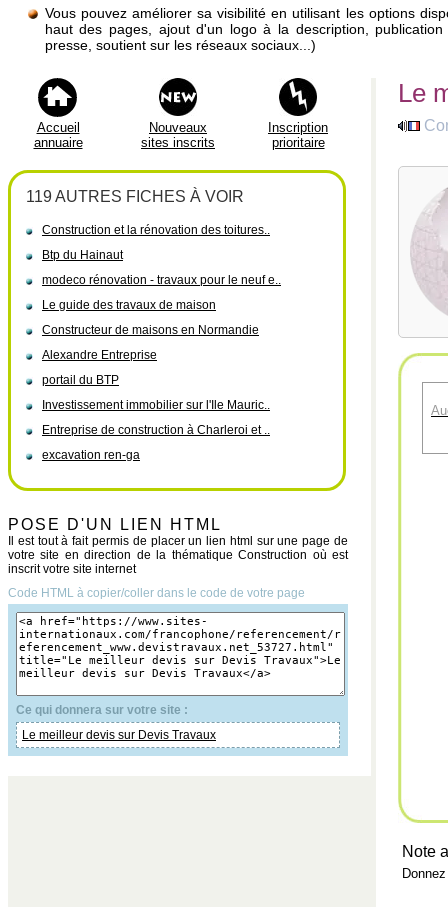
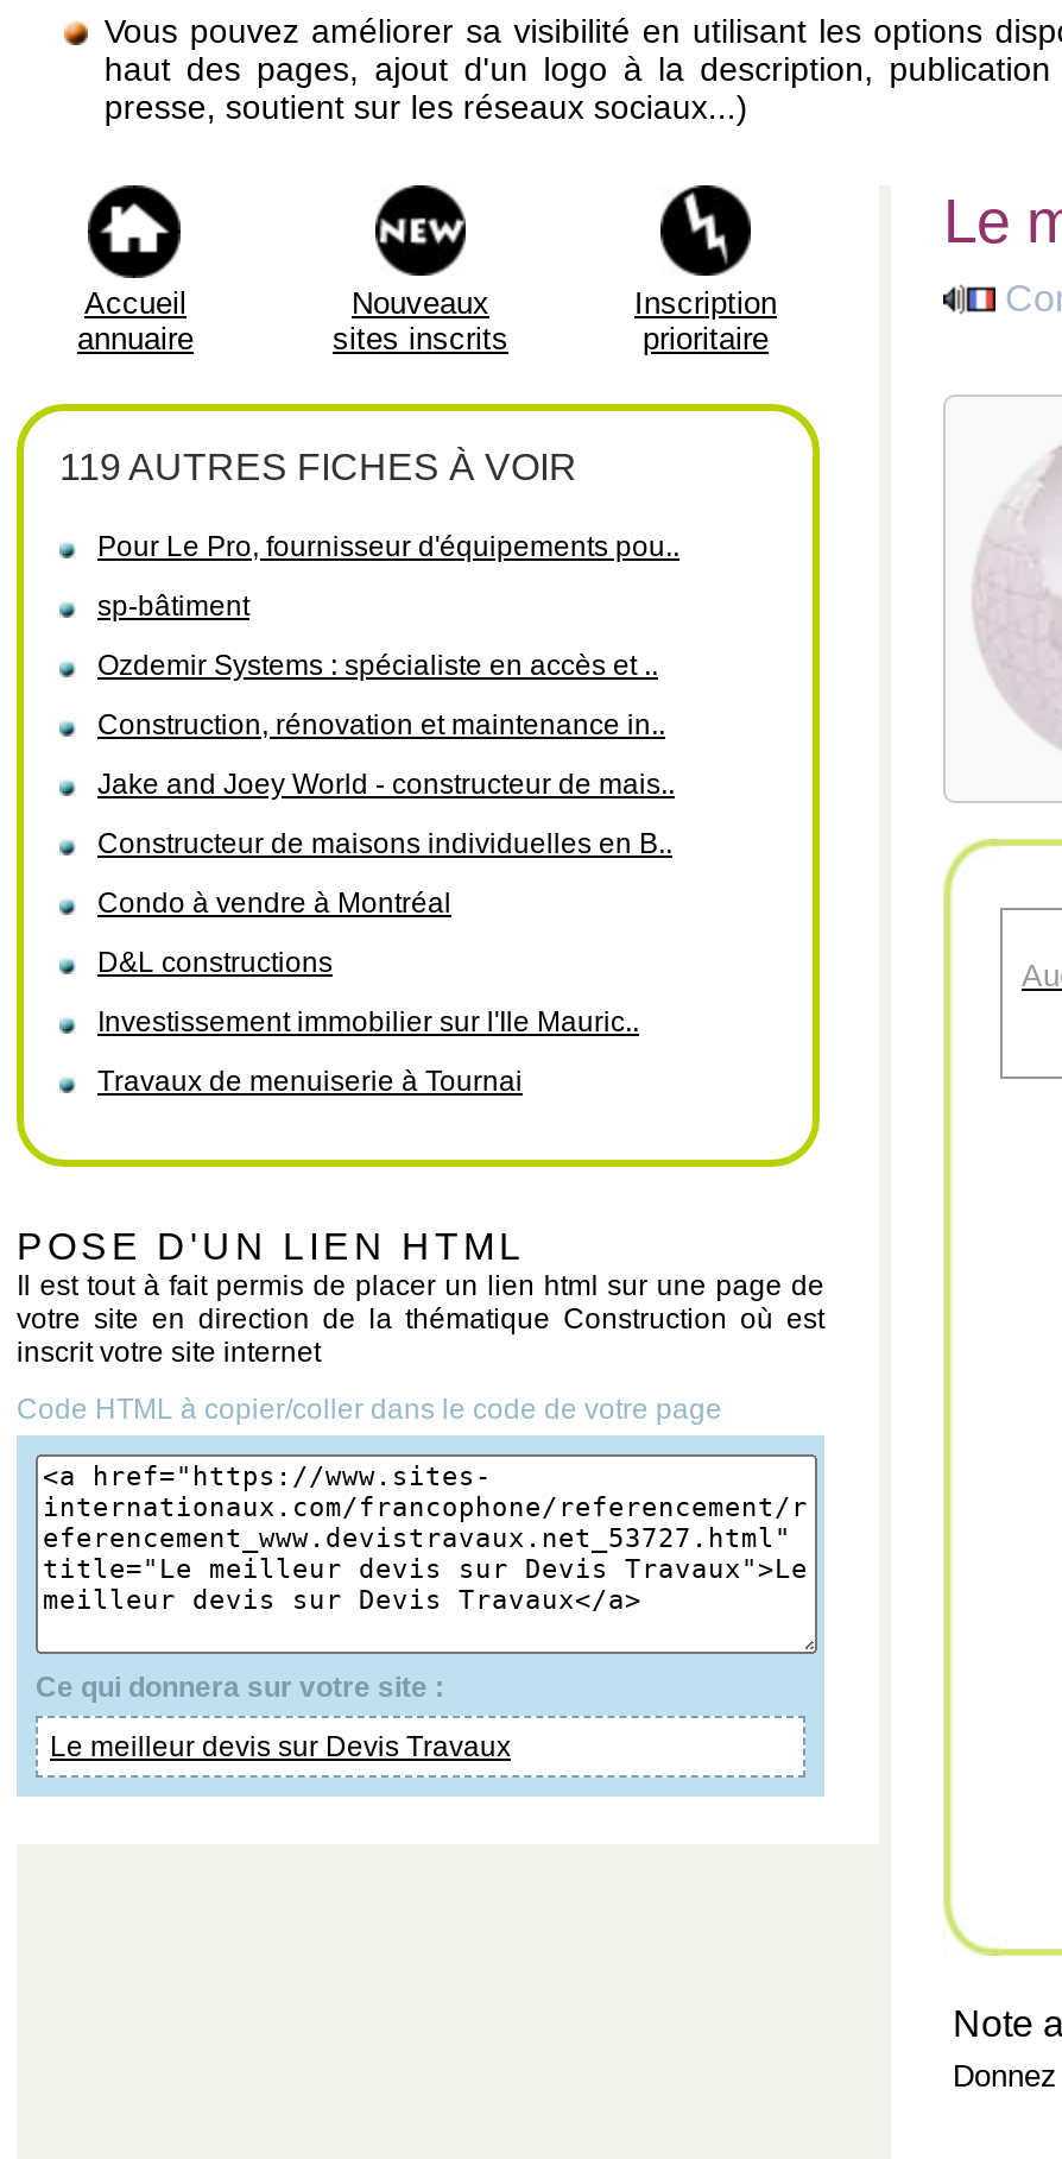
[42,223,281,387] Construction et la rénovation des toitures.. | Btp du Hainaut | modeco rénovation - travaux pour le neuf e.. | Le guide des travaux de maison | Constructeur de maisons en Normandie | Alexandre Entreprise | portail du BTP -> [97,530,679,979] Pour Le Pro, fournisseur d'équipements pou.. | sp-bâtiment | Ozdemir Systems : spécialiste en accès et .. | Construction, rénovation et maintenance in.. | Jake and Joey World - constructeur de mais.. | Constructeur de maisons individuelles en B.. | Condo à vendre à Montréal | D&L constructions
moved [42,398,270,412] -> [97,1005,639,1039]: Investissement immobilier sur l'Ile Mauric..
[42,423,270,462] Entreprise de construction à Charleroi et .. | excavation ren-ga -> [97,1065,523,1098] Travaux de menuiserie à Tournai

